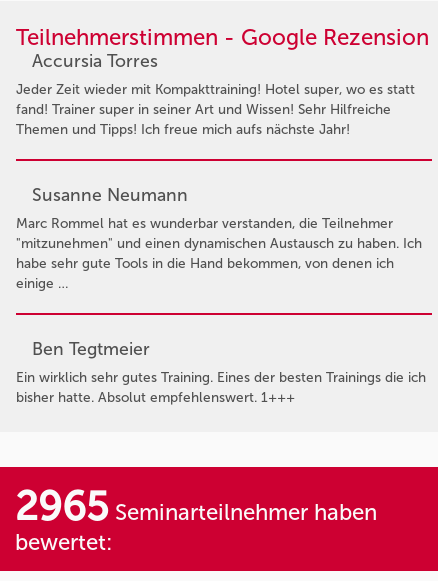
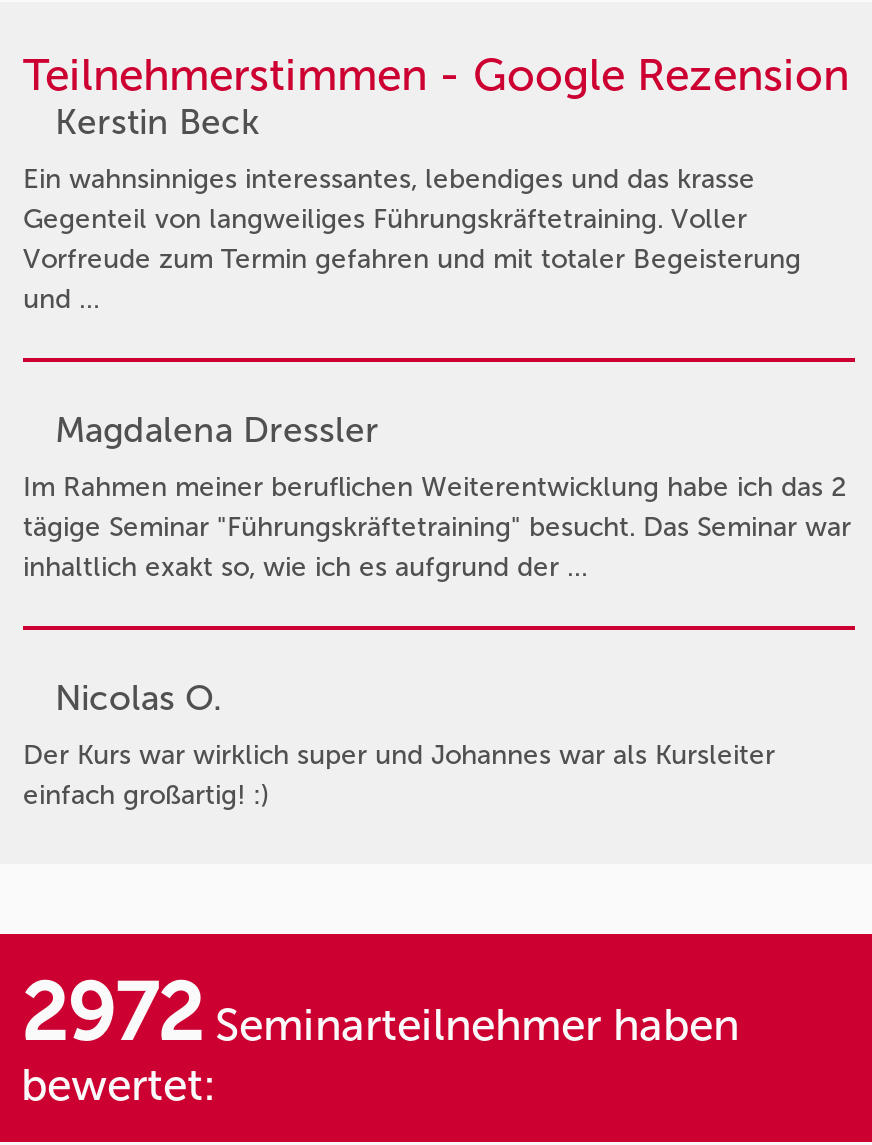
[16,50,415,138] Accursia Torres | Jeder Zeit wieder mit Kompakttraining! Hotel super, wo es statt | fand! Trainer super in seiner Art und Wissen! Sehr Hilfreiche | Themen und Tipps! Ich freue mich aufs nächste Jahr! -> [23,99,801,315] Kerstin Beck | Ein wahnsinniges interessantes, lebendiges und das krasse | Gegenteil von langweiliges Führungskräftetraining. Voller | Vorfreude zum Termin gefahren und mit totaler Begeisterung | und …
[16,184,422,292] Susanne Neumann | Marc Rommel hat es wunderbar verstanden, die Teilnehmer | "mitzunehmen" und einen dynamischen Austausch zu haben. Ich | habe sehr gute Tools in die Hand bekommen, von denen ich | einige … -> [23,408,851,584] Magdalena Dressler | Im Rahmen meiner beruflichen Weiterentwicklung habe ich das 2 | tägige Seminar "Führungskräftetraining" besucht. Das Seminar war | inhaltlich exakt so, wie ich es aufgrund der …
[16,338,426,406] Ben Tegtmeier | Ein wirklich sehr gutes Training. Eines der besten Trainings die ich | bisher hatte. Absolut empfehlenswert. 1+++ -> [23,676,775,812] Nicolas O. | Der Kurs war wirklich super und Johannes war als Kursleiter | einfach großartig! :)
[15,482,377,530] 2965Seminarteilnehmer haben -> [21,964,739,1060] 2972Seminarteilnehmer haben

